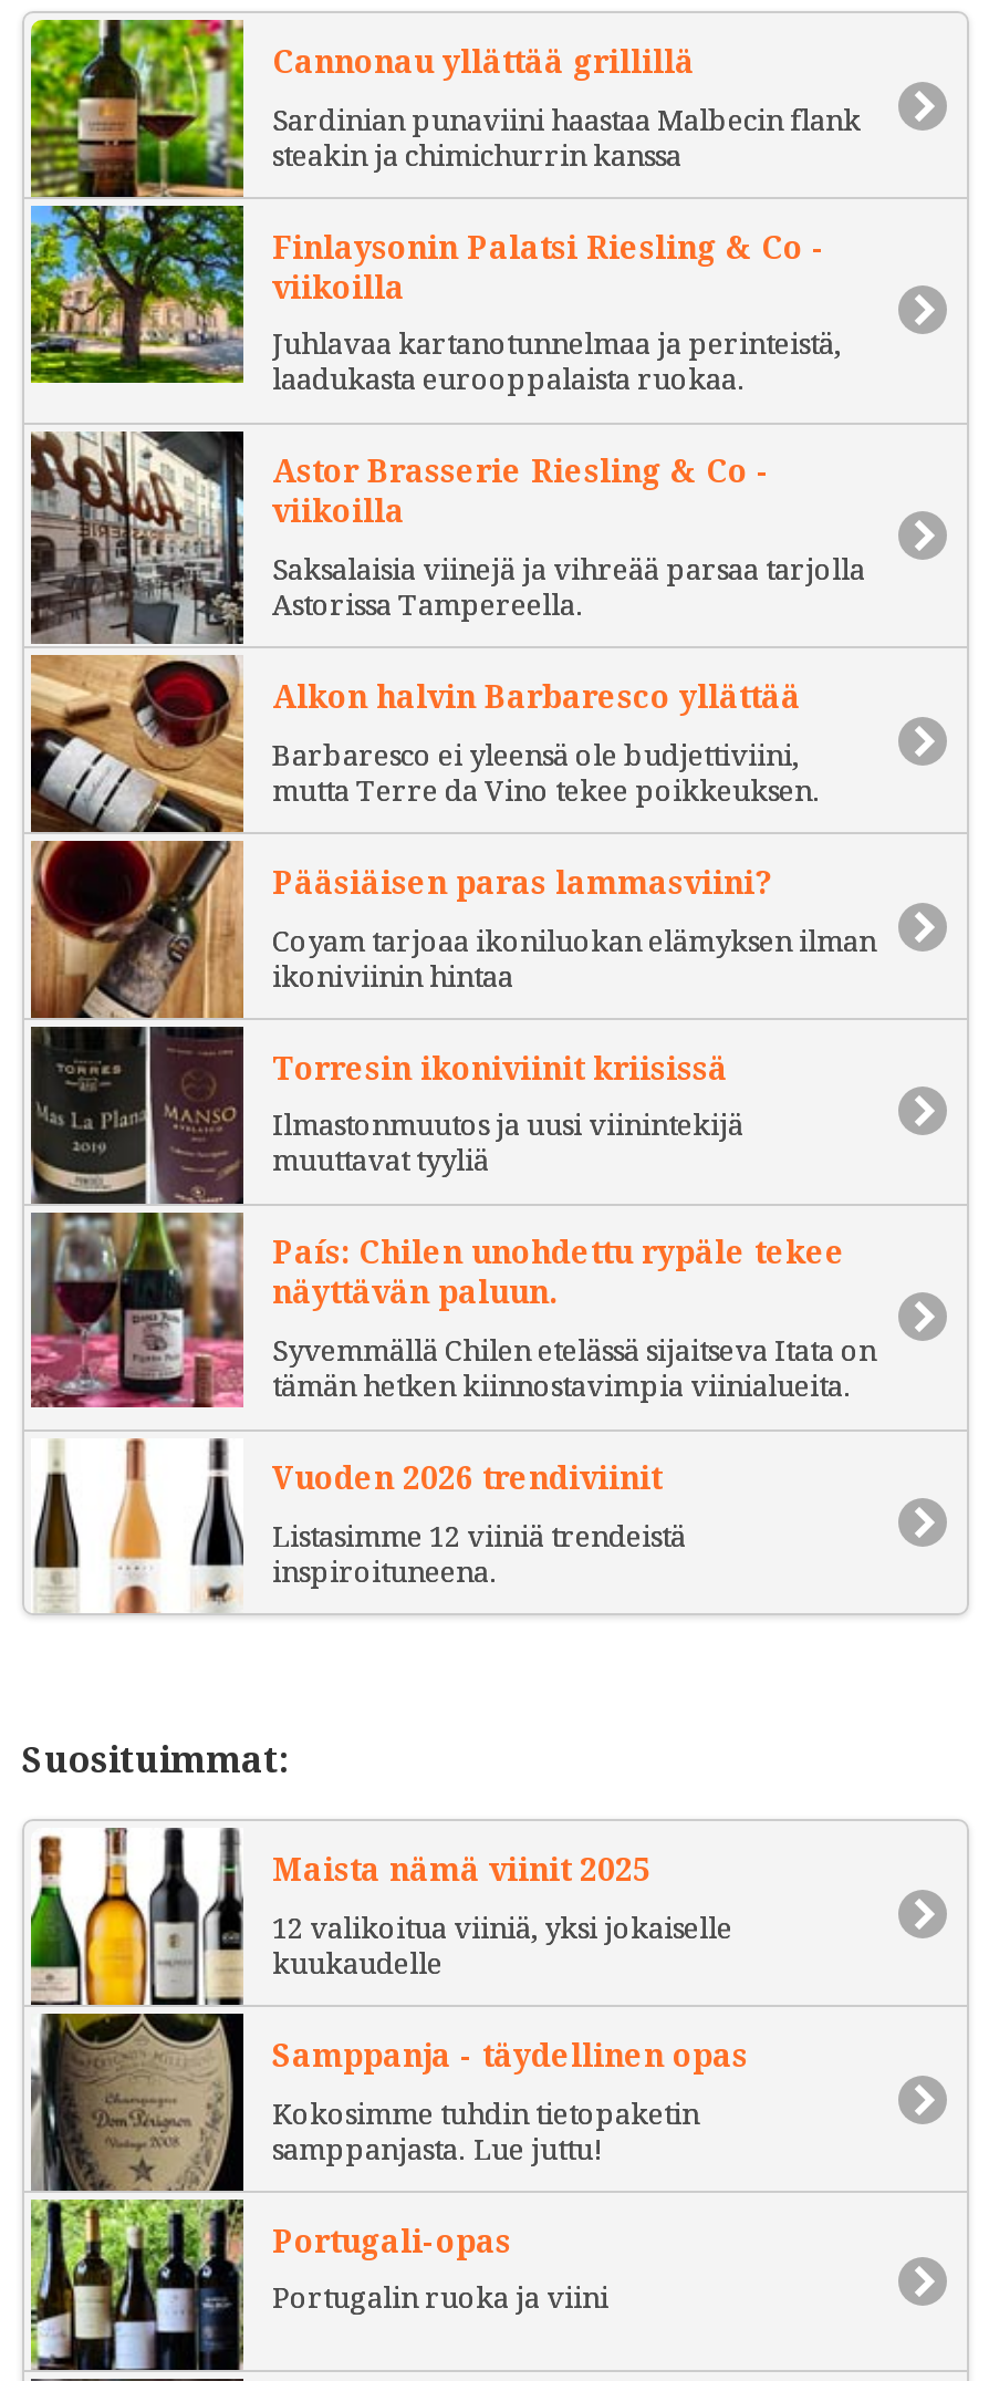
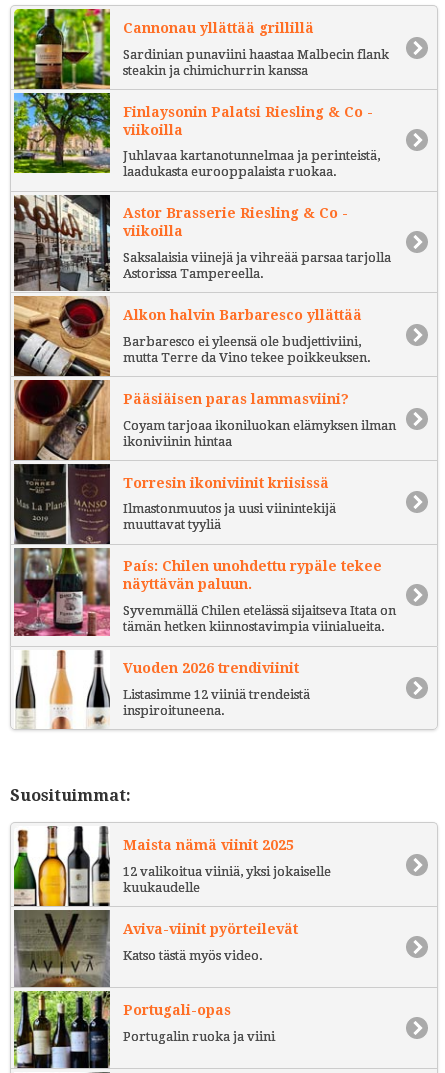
[31,2014,748,2191] [image] | Samppanja - täydellinen opas -> [13,909,298,988] [image] | Aviva-viinit pyörteilevät
[272,2097,699,2165] Kokosimme tuhdin tietopaketin | samppanjasta. Lue juttu! -> [123,947,263,962] Katso tästä myös video.

